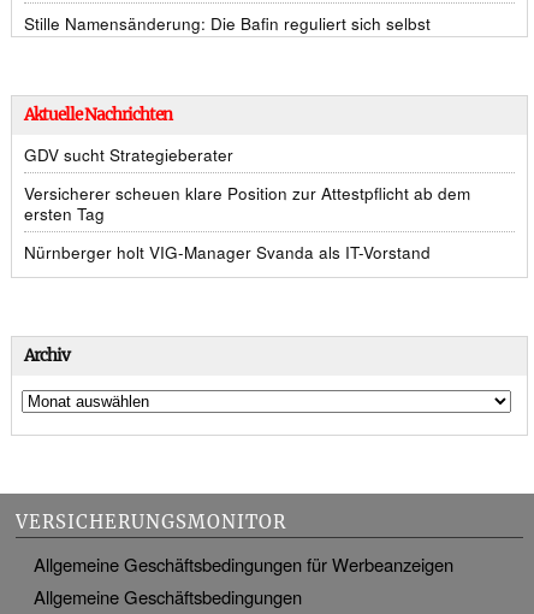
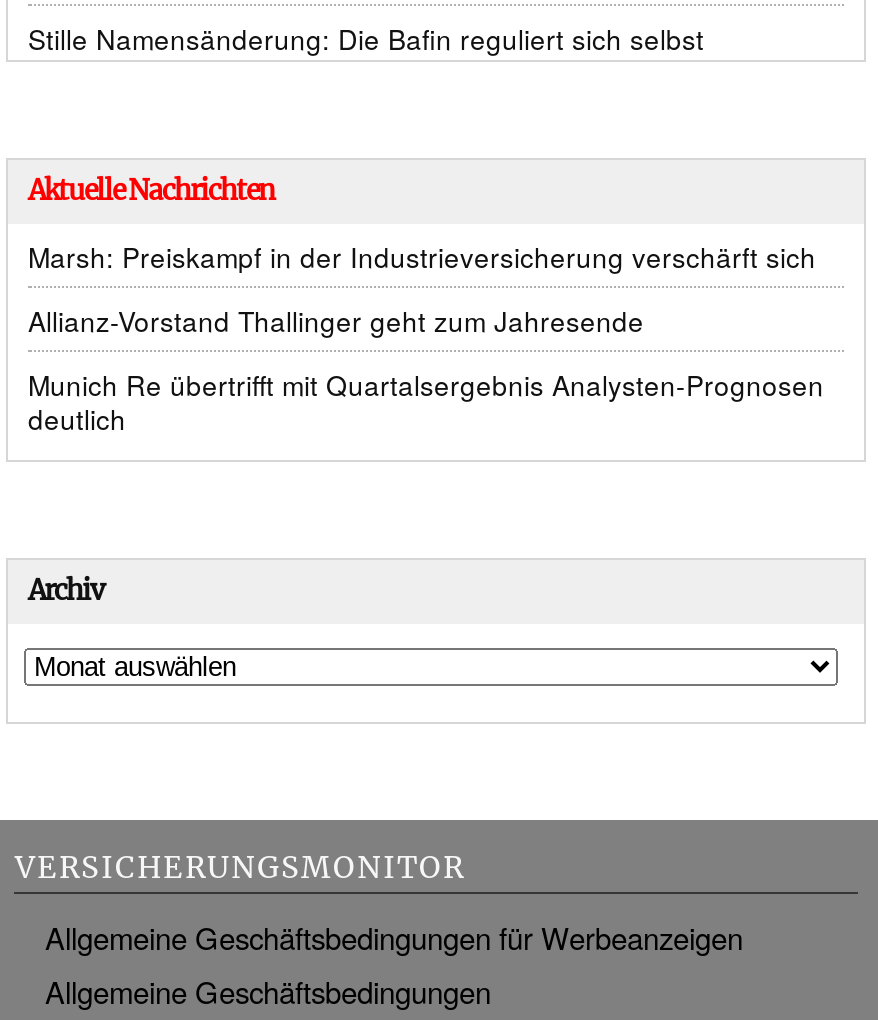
[24,143,233,166] GDV sucht Strategieberater -> [28,238,816,276] Marsh: Preiskampf in der Industrieversicherung verschärft sich
[24,182,470,225] Versicherer scheuen klare Position zur Attestpflicht ab dem | ersten Tag -> [28,302,644,340] Allianz-Vorstand Thallinger geht zum Jahresende
[24,241,431,264] Nürnberger holt VIG-Manager Svanda als IT-Vorstand -> [28,366,824,438] Munich Re übertrifft mit Quartalsergebnis Analysten-Prognosen | deutlich

